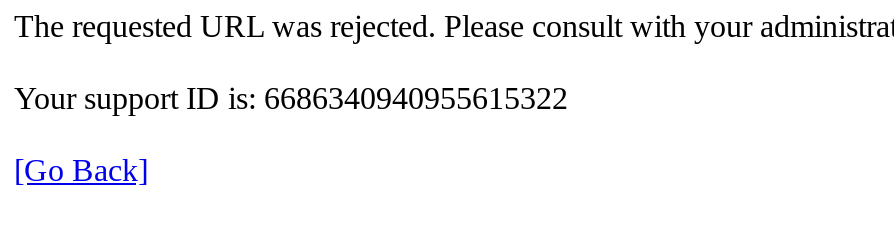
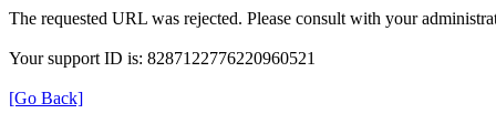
[14,81,568,115] Your support ID is: 6686340940955615322 -> [9,49,316,68] Your support ID is: 8287122776220960521

